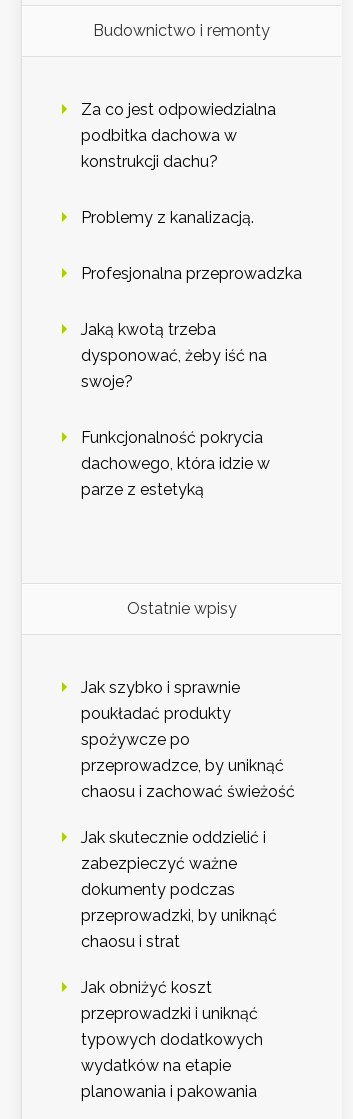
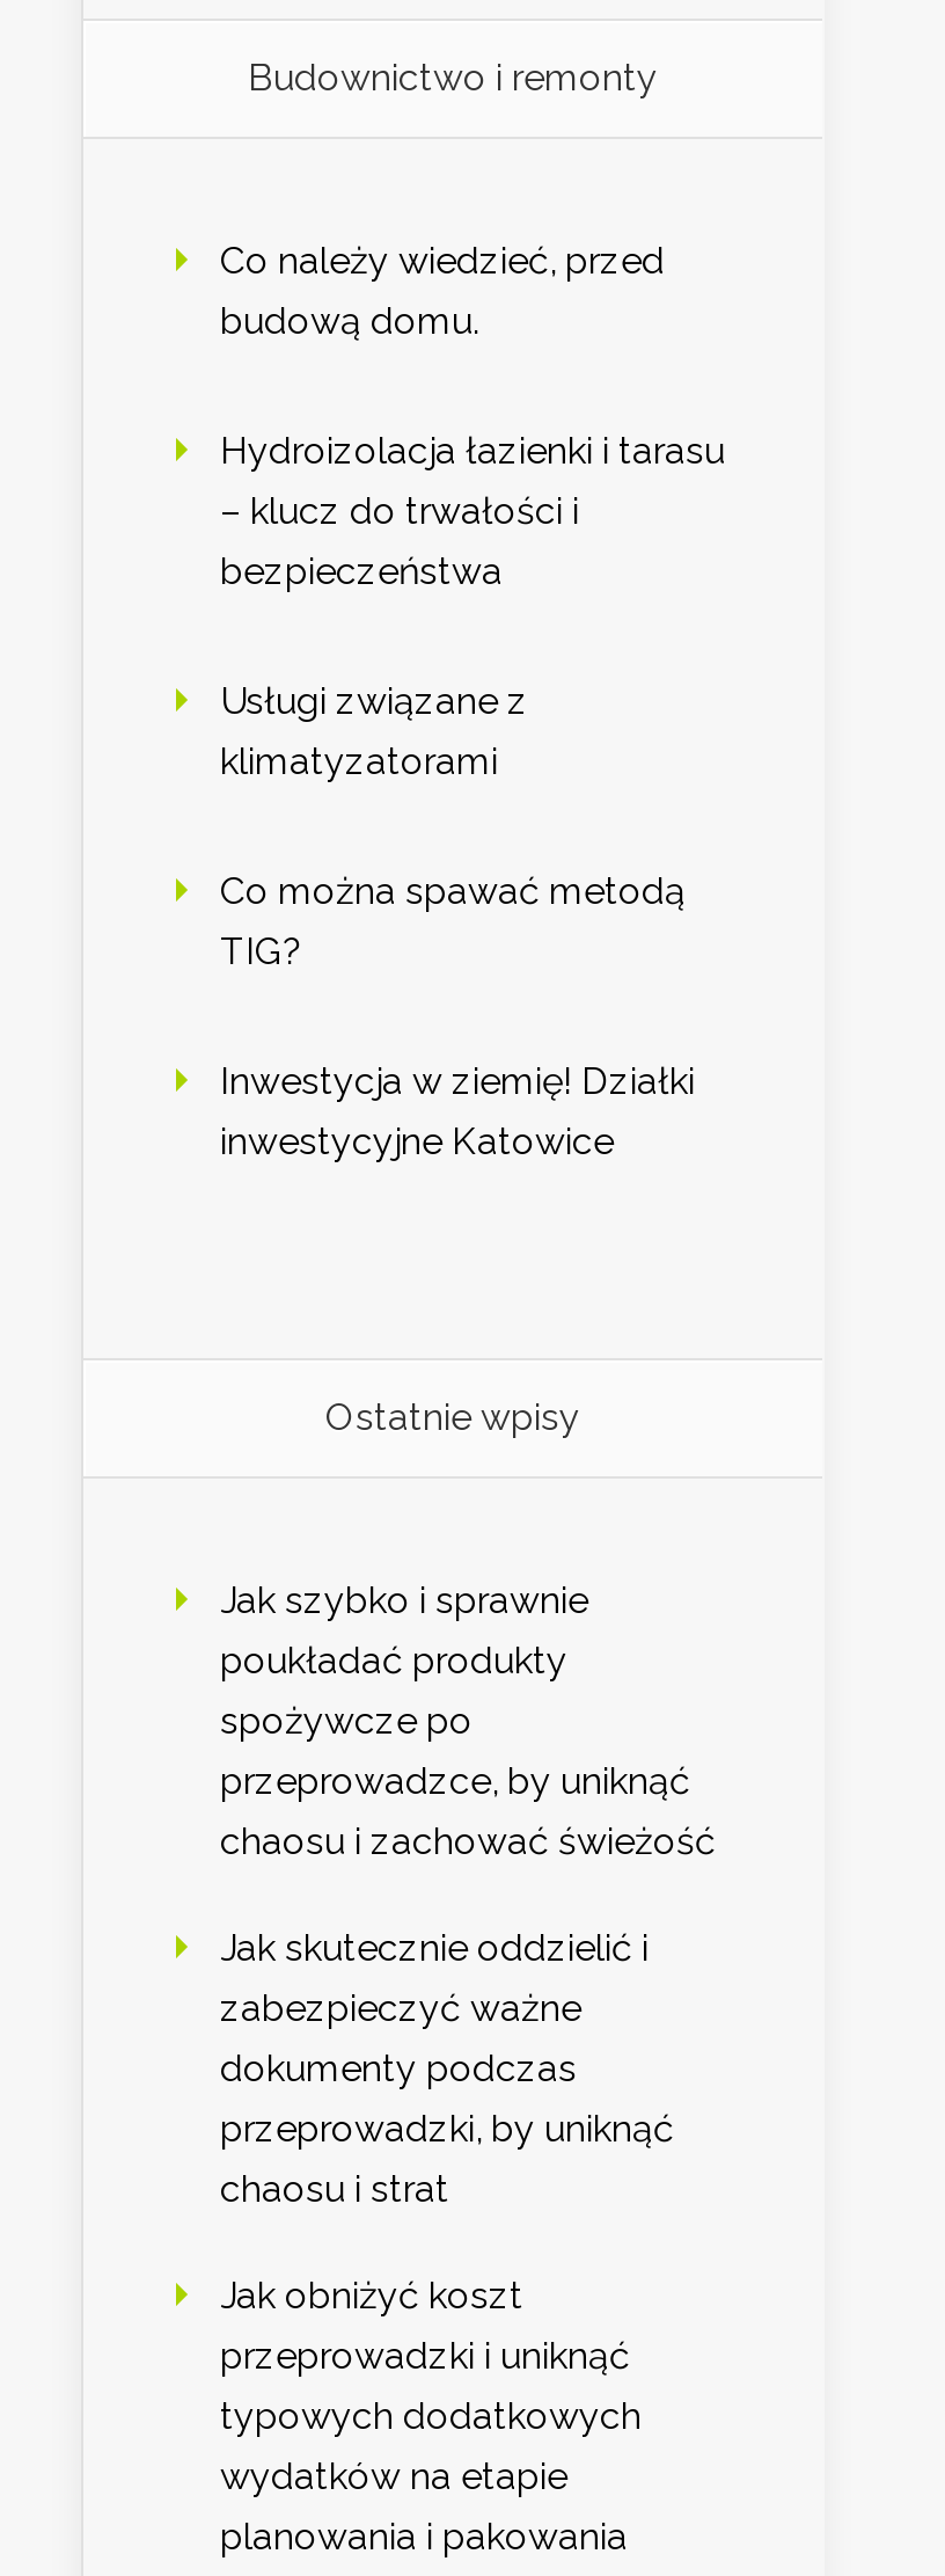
[81,100,276,171] Za co jest odpowiedzialna | podbitka dachowa w | konstrukcji dachu? -> [220,239,665,343] Co należy wiedzieć, przed | budową domu.
[81,208,254,227] Problemy z kanalizacją. -> [220,429,725,594] Hydroizolacja łazienki i tarasu | – klucz do trwałości i | bezpieczeństwa
[81,264,302,283] Profesjonalna przeprowadzka -> [220,679,528,784] Usługi związane z | klimatyzatorami
[81,320,267,391] Jaką kwotą trzeba | dysponować, żeby iść na | swoje? -> [220,869,686,974] Co można spawać metodą | TIG?
[81,428,270,499] Funkcjonalność pokrycia | dachowego, która idzie w | parze z estetyką -> [220,1059,695,1164] Inwestycja w ziemię! Działki | inwestycyjne Katowice

